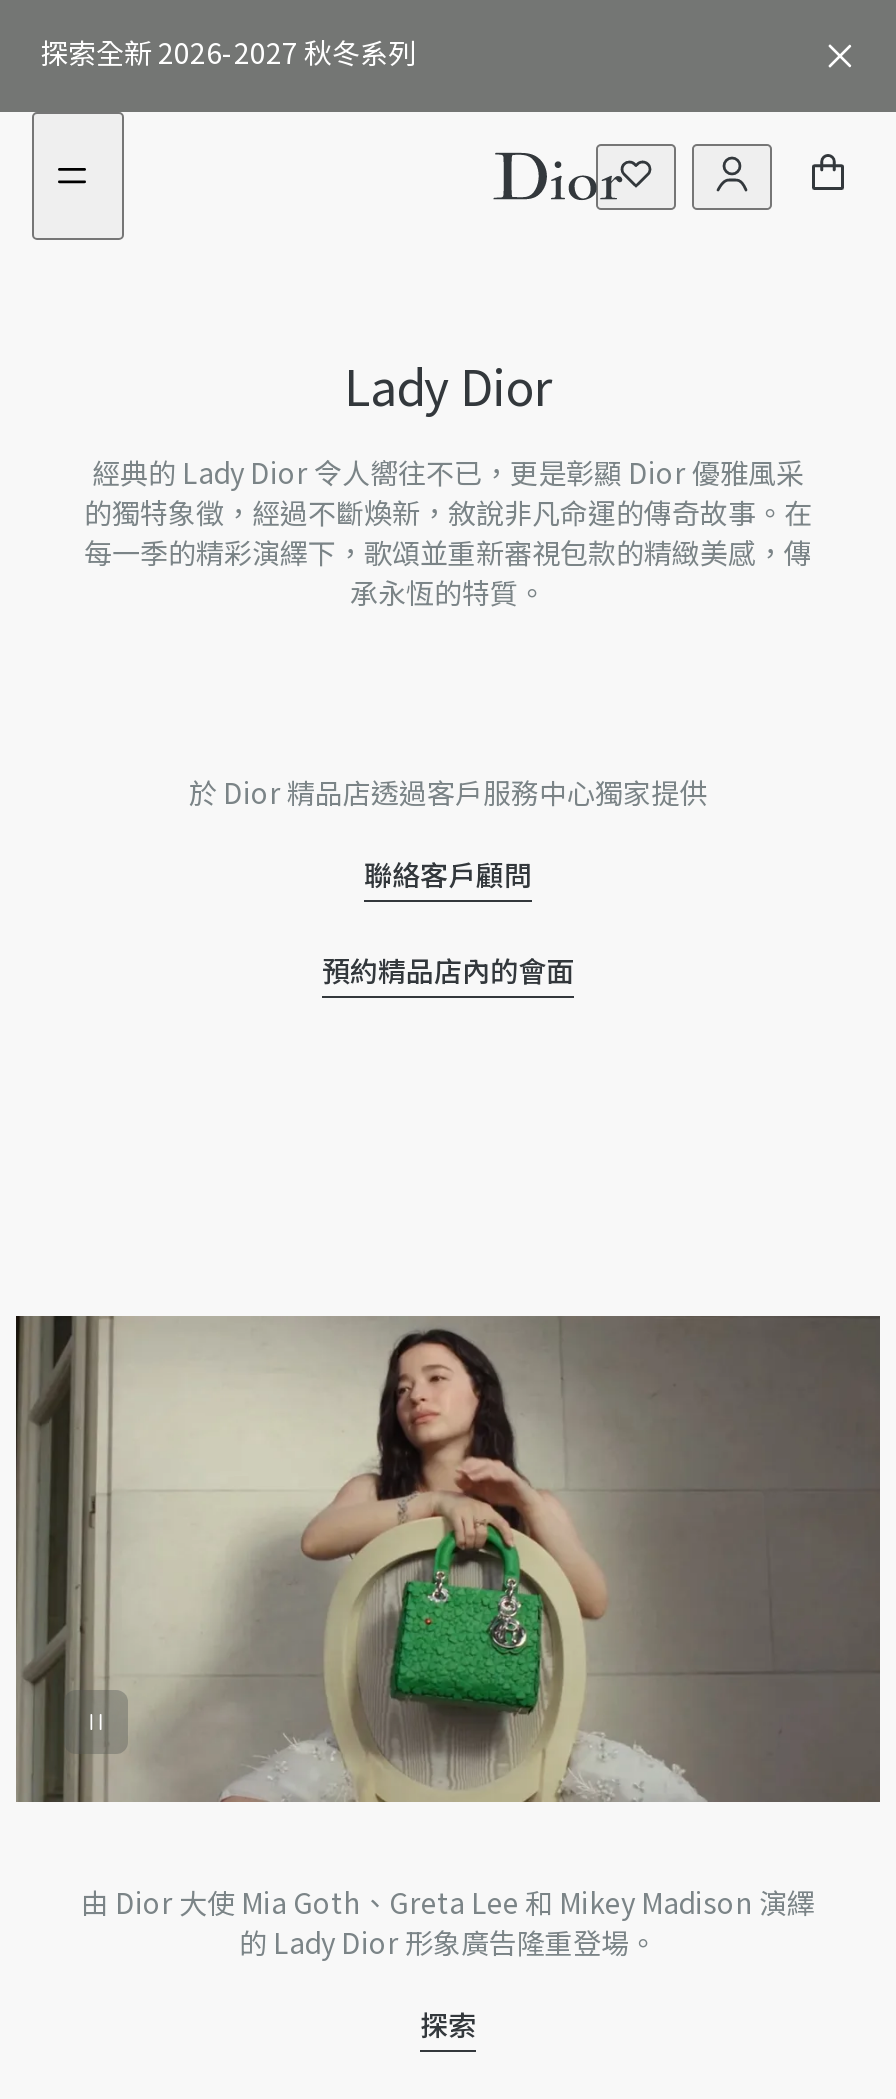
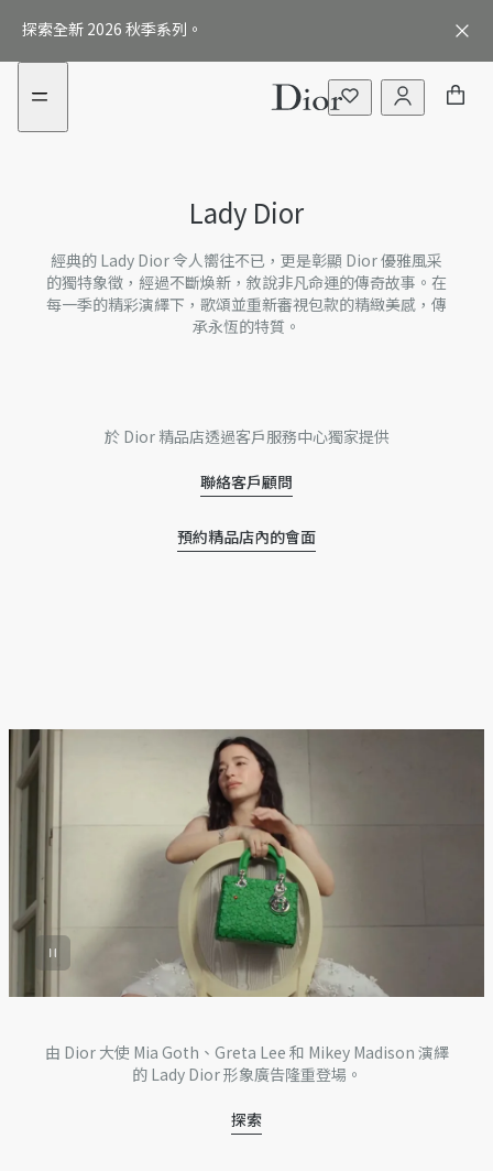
[40,31,416,71] 探索全新 2026-2027 秋冬系列 -> [22,17,202,39] 探索全新 2026 秋季系列。

